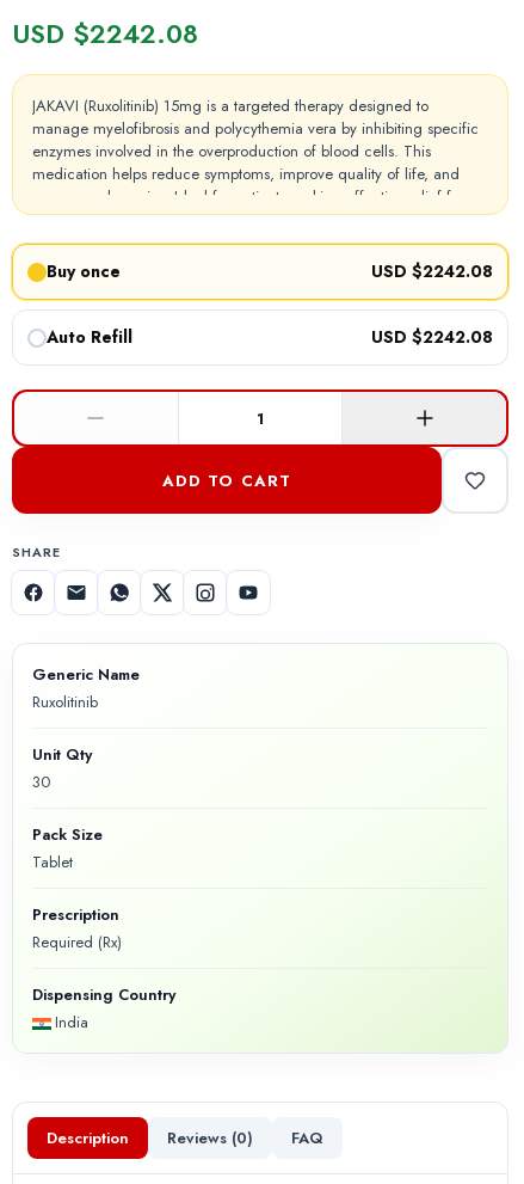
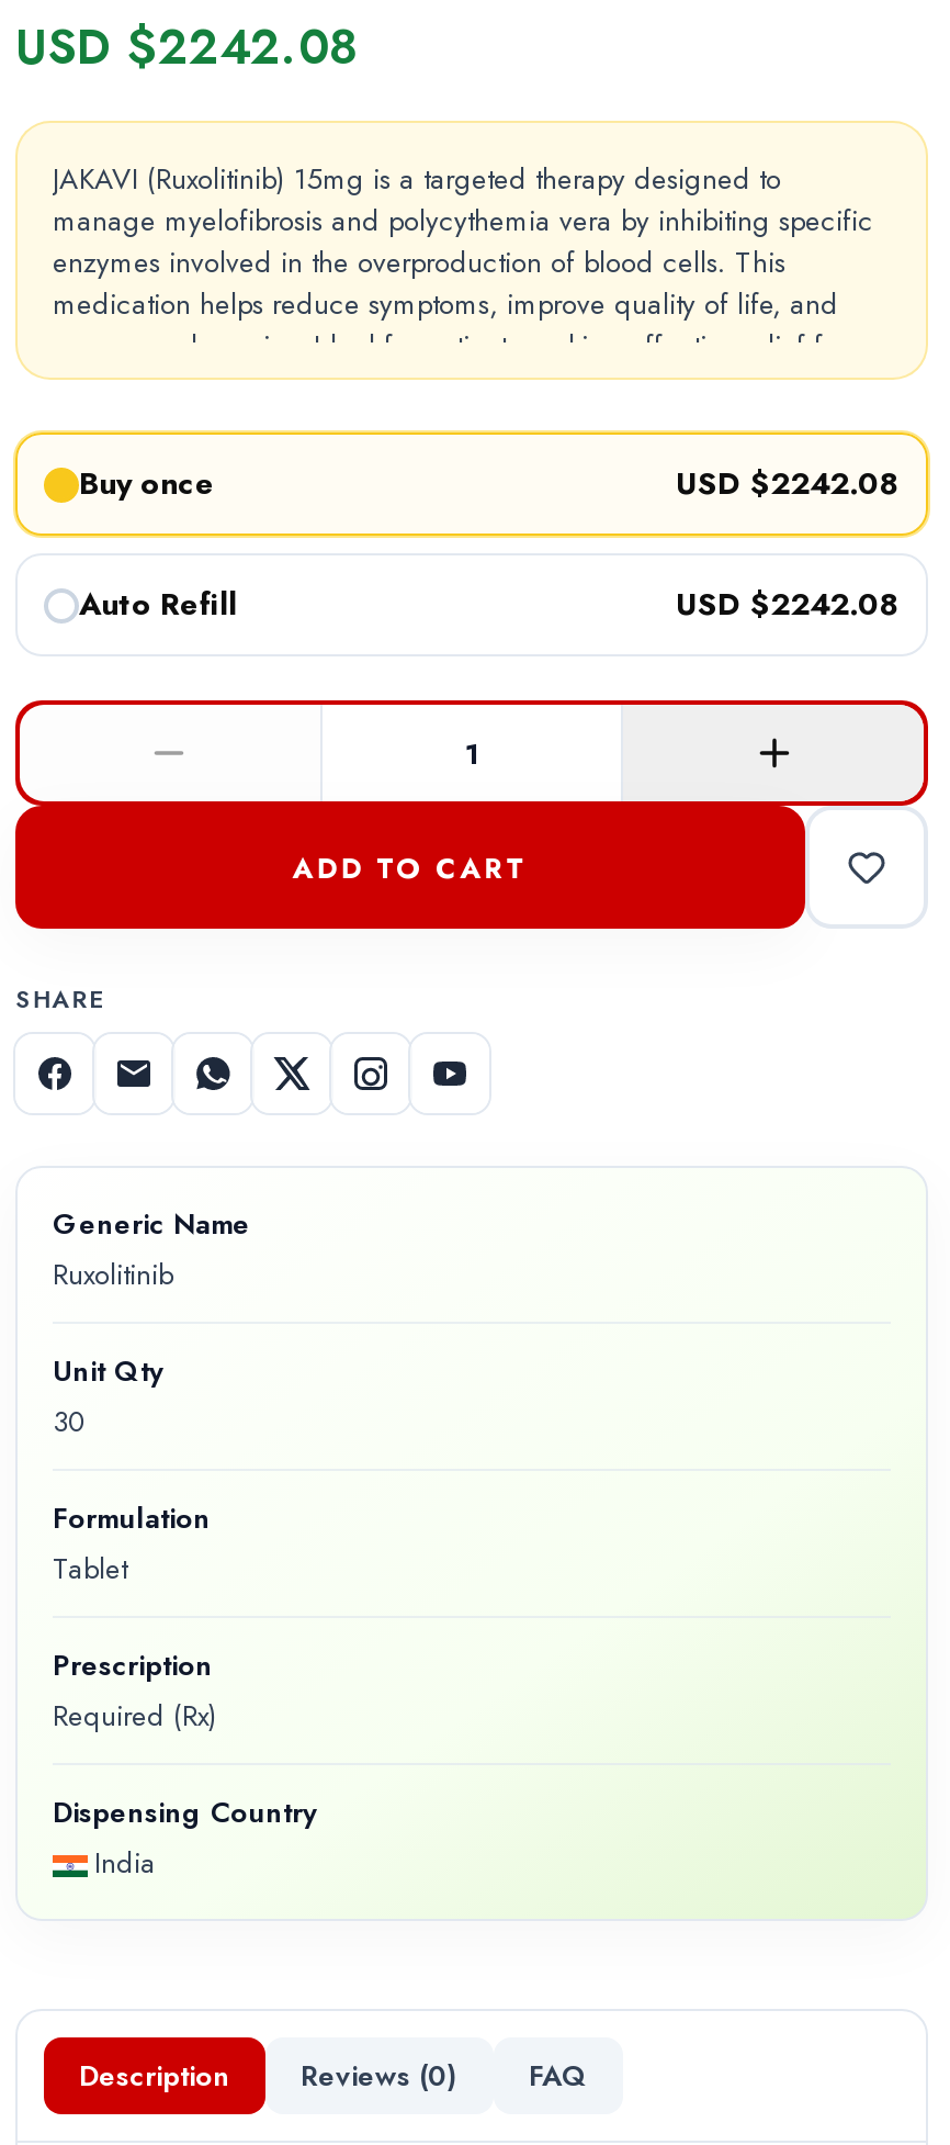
[32,823,103,846] Pack Size -> [53,1497,211,1539] Formulation

